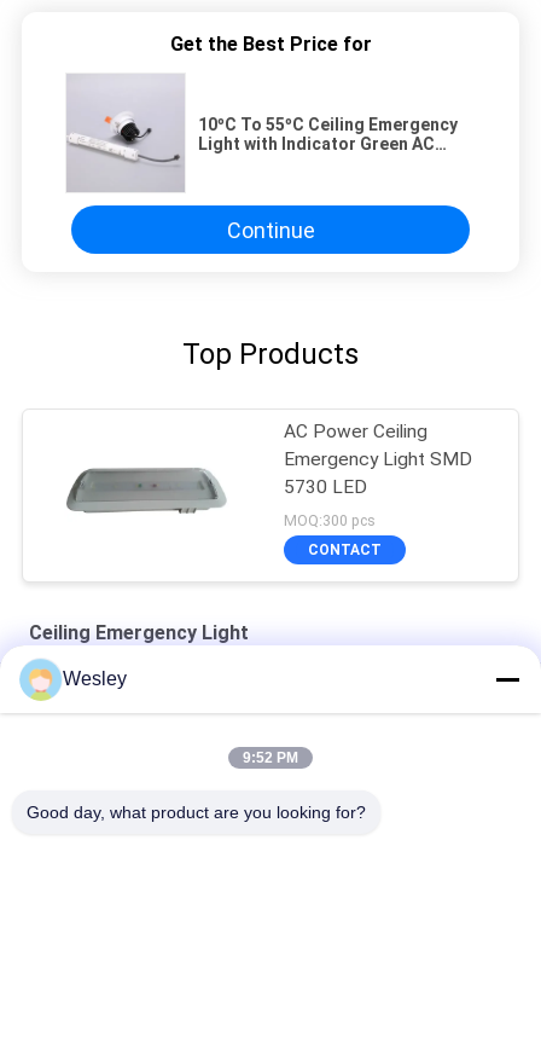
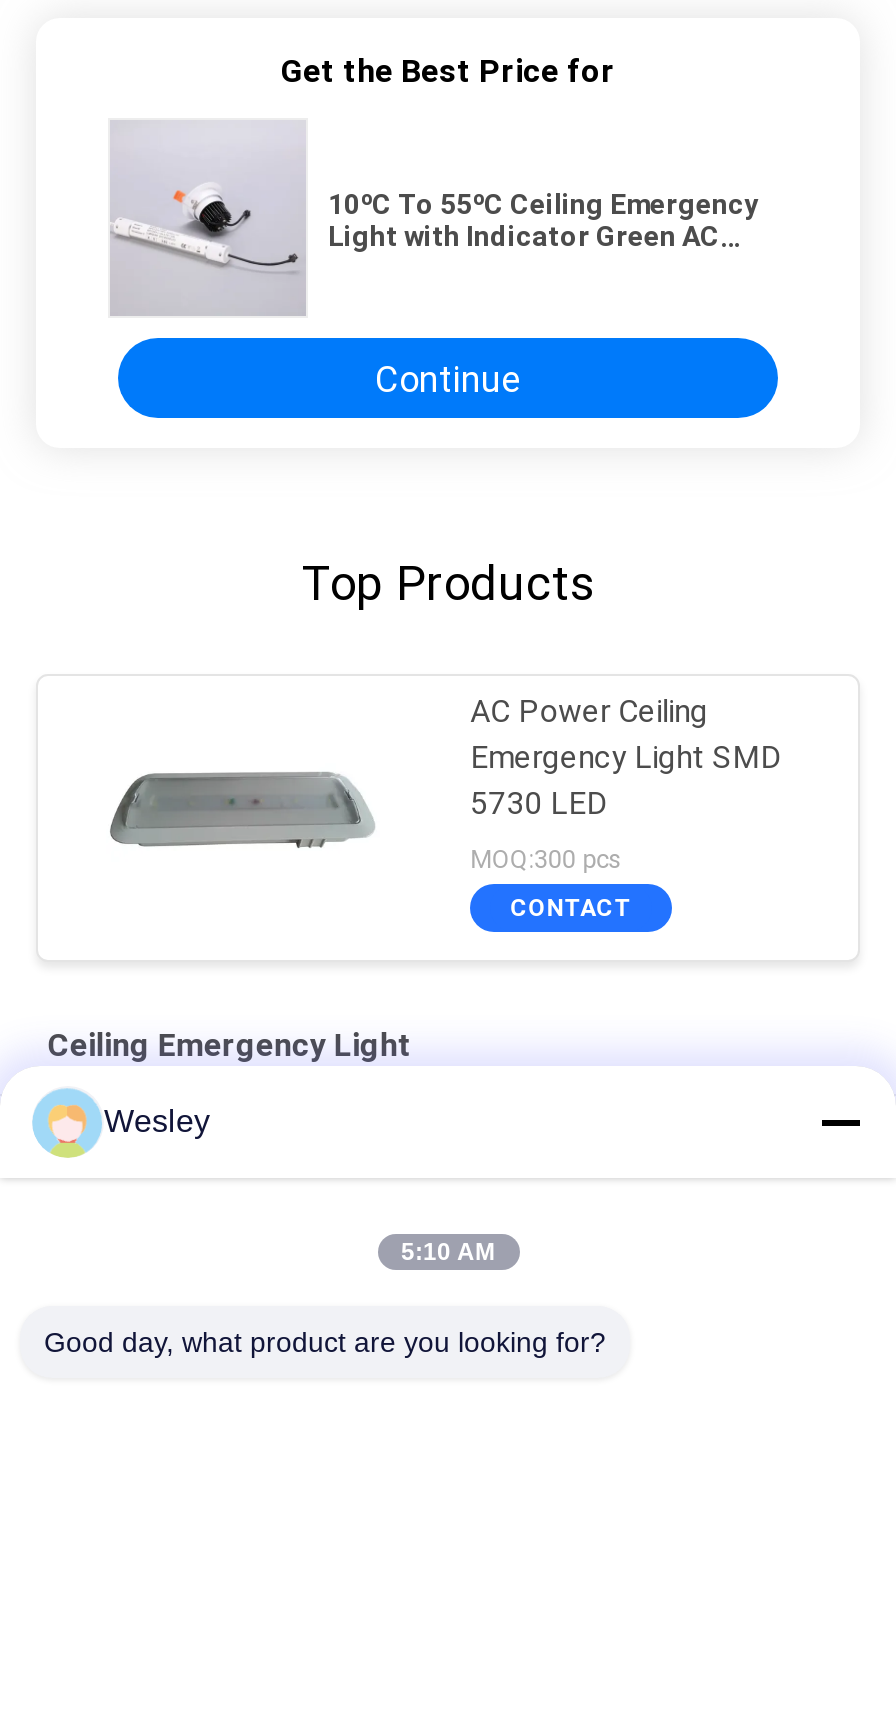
[243,749,298,766] 9:52 PM -> [401,1238,495,1266] 5:10 AM

